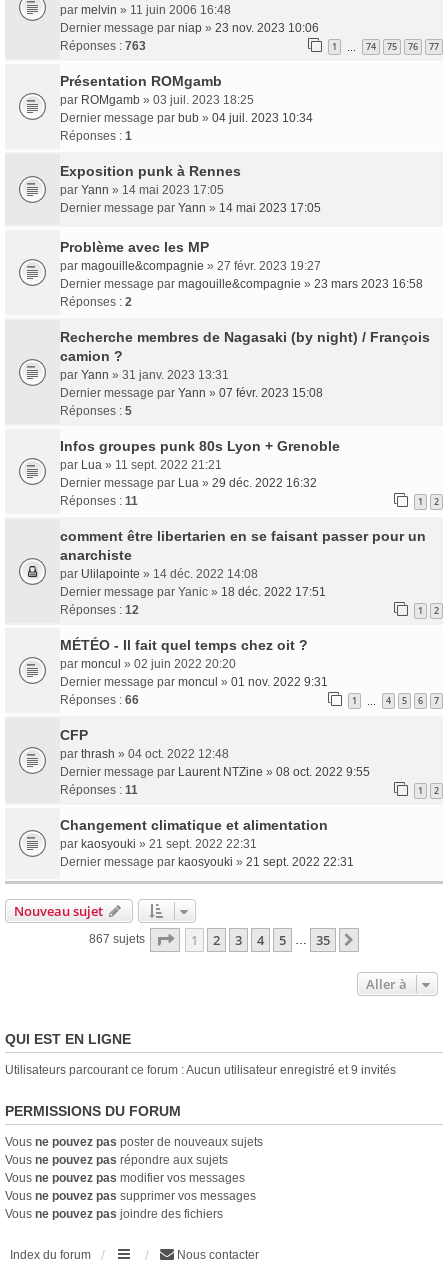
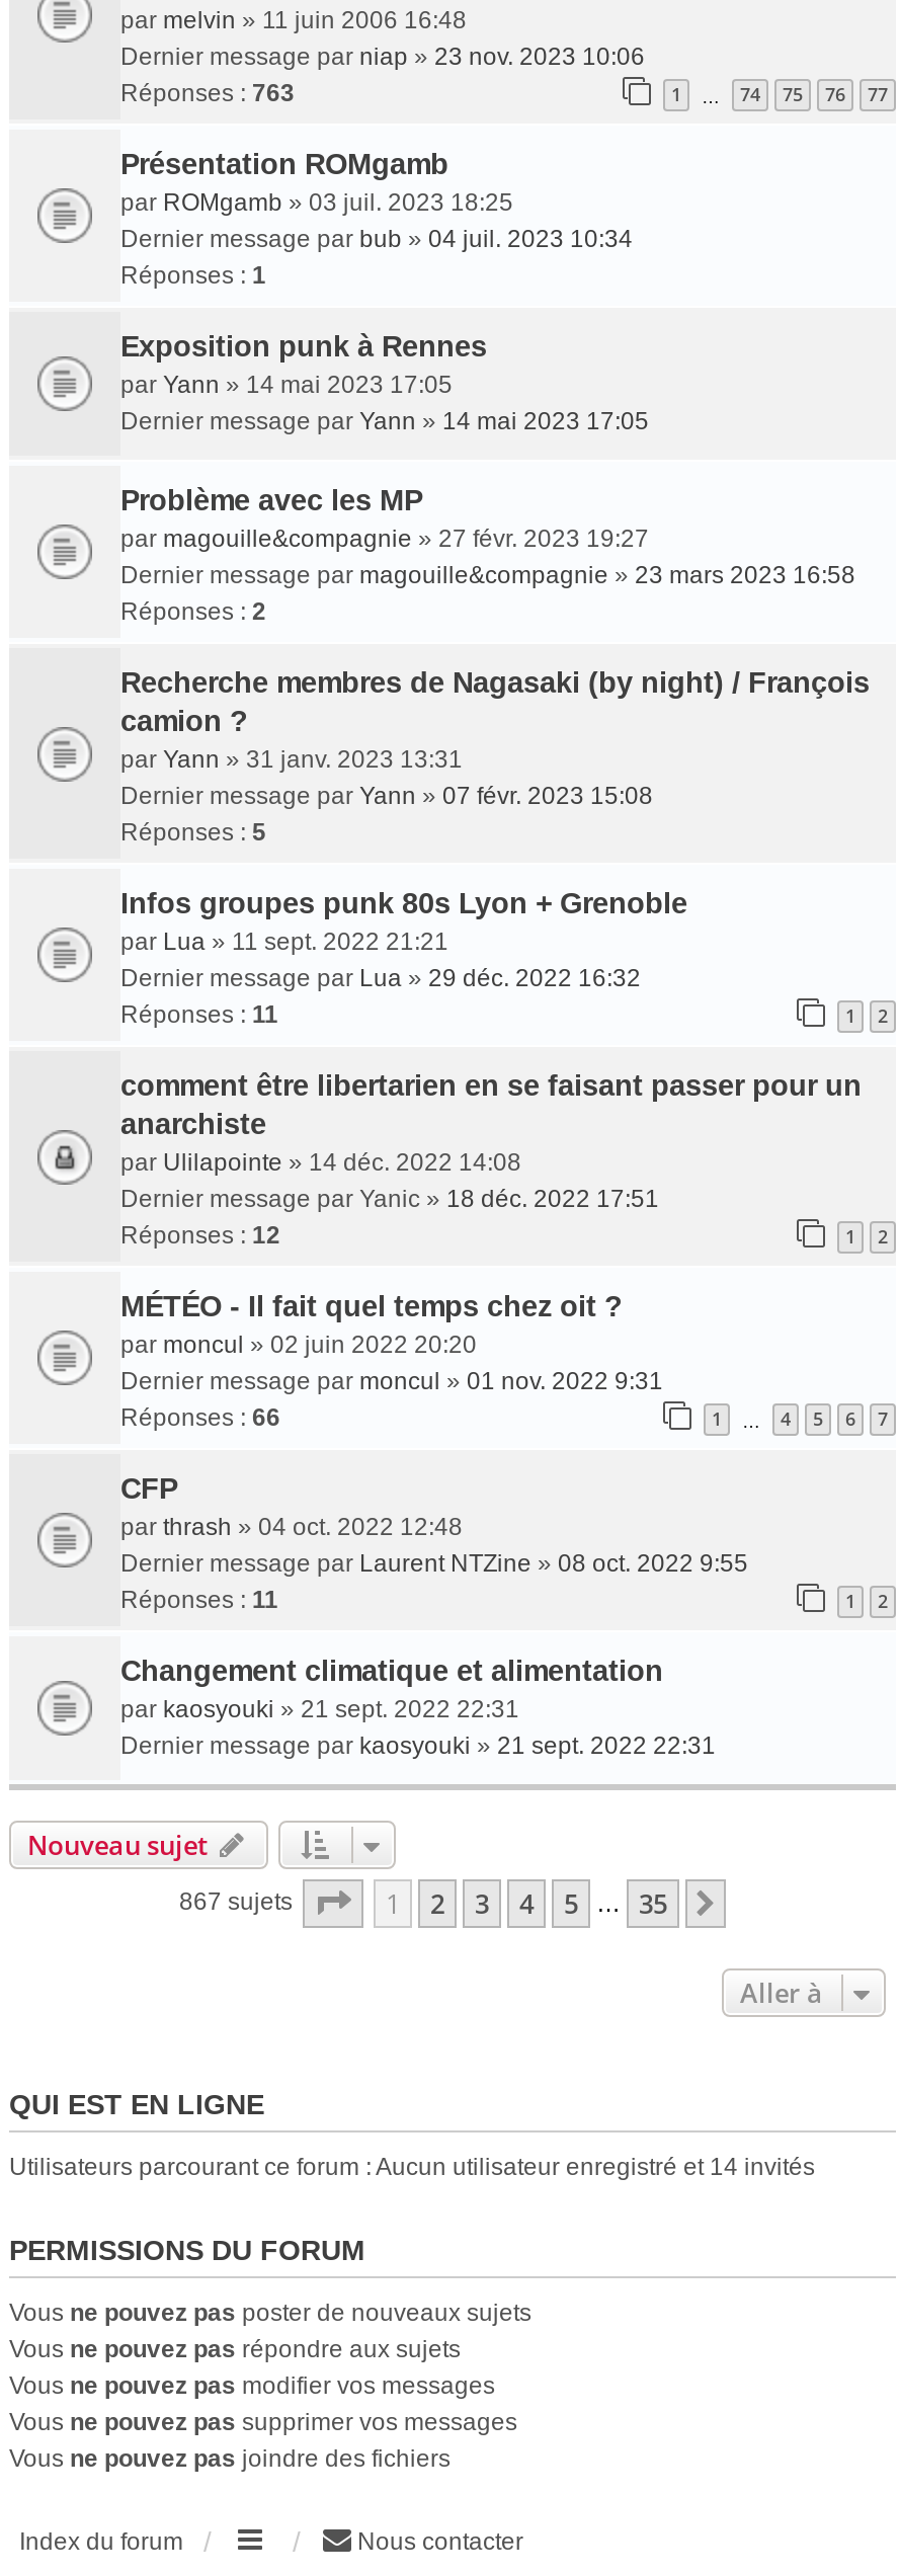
[5,1063,396,1077] Utilisateurs parcourant ce forum : Aucun utilisateur enregistré et 9 invités -> [9,2153,815,2181] Utilisateurs parcourant ce forum : Aucun utilisateur enregistré et 14 invités

